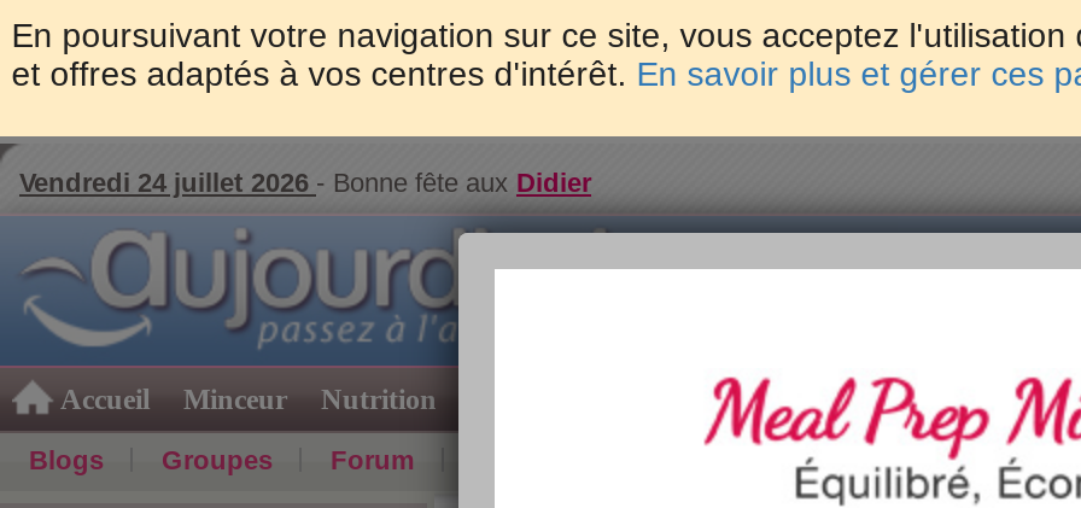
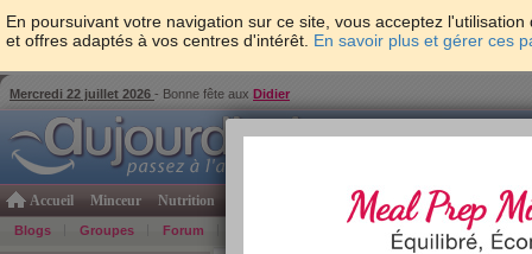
[19,168,591,197] Vendredi 24 juillet 2026 - Bonne fête aux Didier -> [9,87,290,101] Mercredi 22 juillet 2026 - Bonne fête aux Didier

